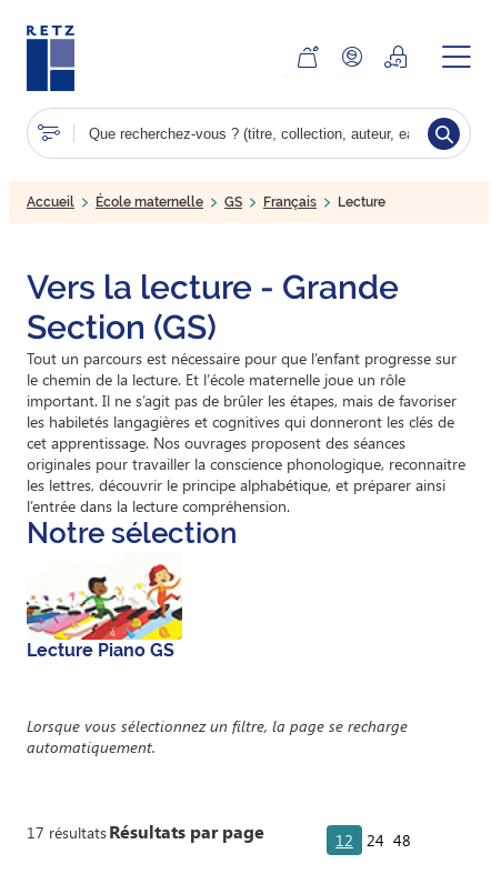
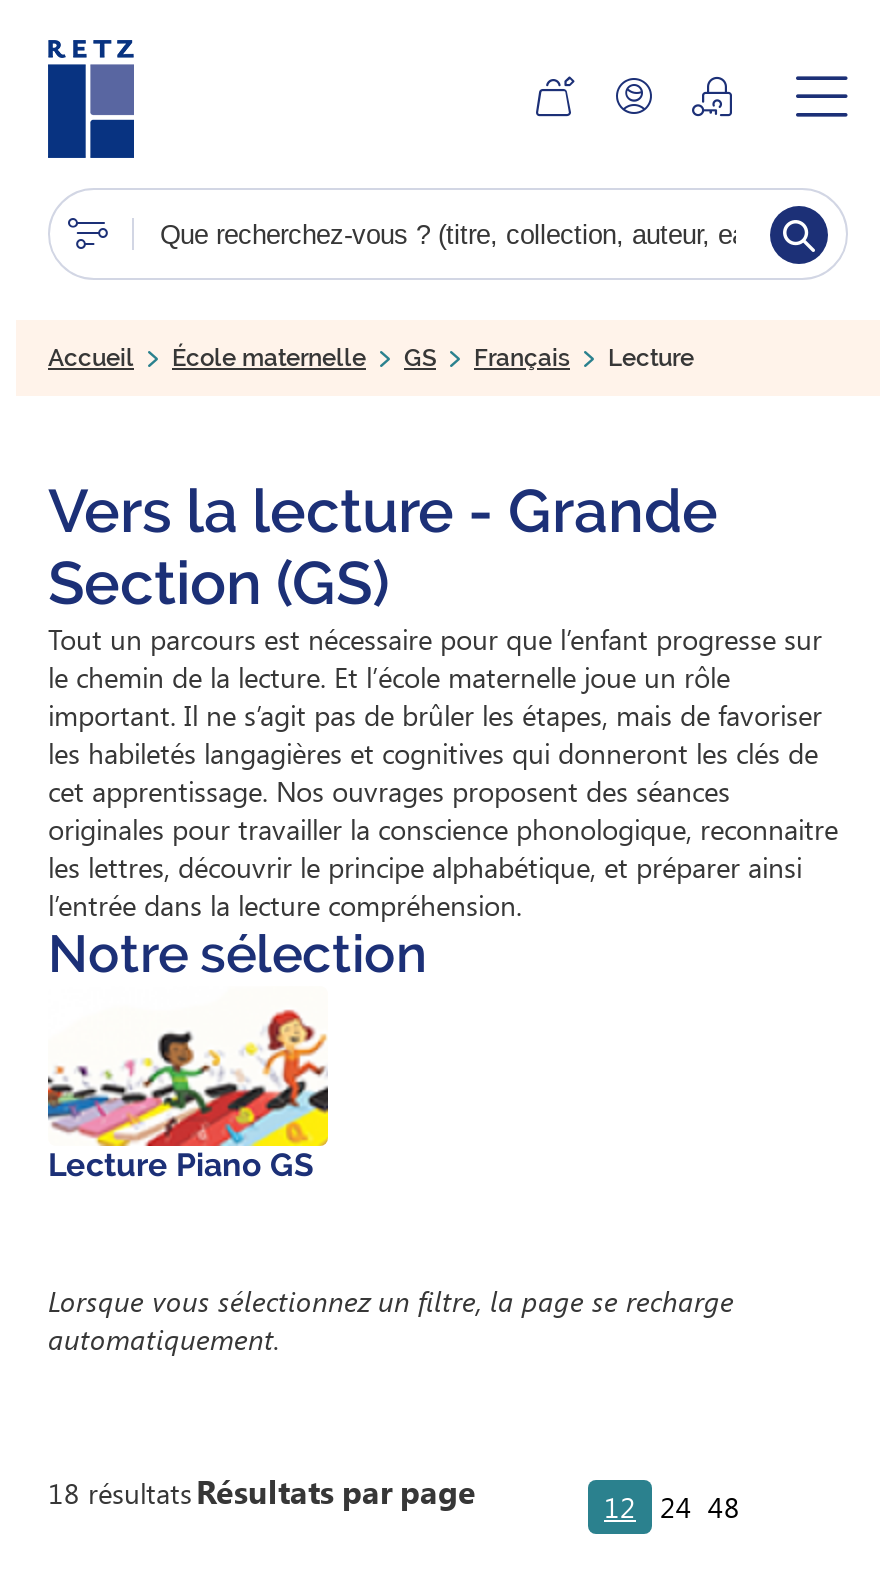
[27,820,264,843] 17 résultats Résultats par page -> [48,1470,476,1512] 18 résultats Résultats par page

